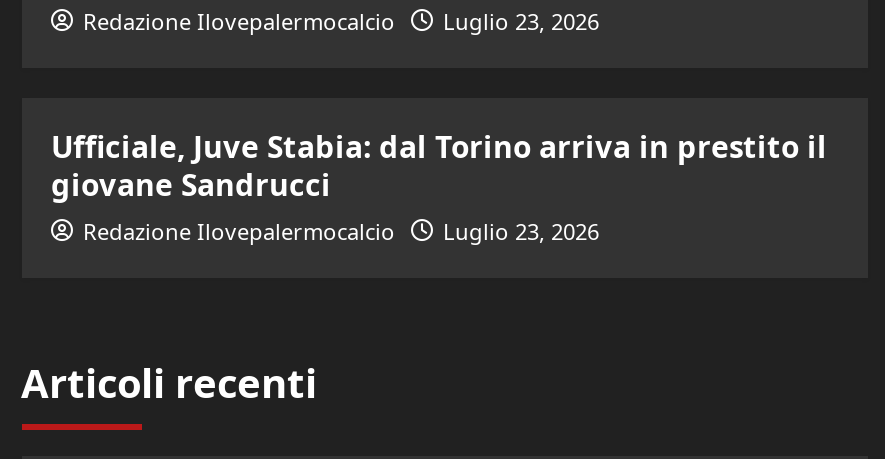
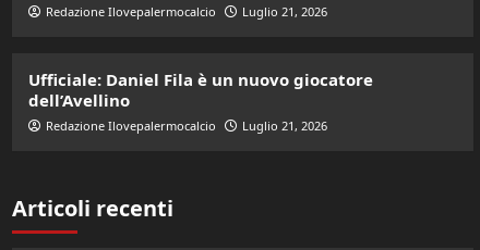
[83,6,599,36] Redazione Ilovepalermocalcio Luglio 23, 2026 -> [45,3,327,20] Redazione Ilovepalermocalcio Luglio 21, 2026
[51,126,827,204] Ufficiale, Juve Stabia: dal Torino arriva in prestito il | giovane Sandrucci -> [28,68,373,111] Ufficiale: Daniel Fila è un nuovo giocatore | dell’Avellino
[83,216,599,246] Redazione Ilovepalermocalcio Luglio 23, 2026 -> [45,117,327,134] Redazione Ilovepalermocalcio Luglio 21, 2026

